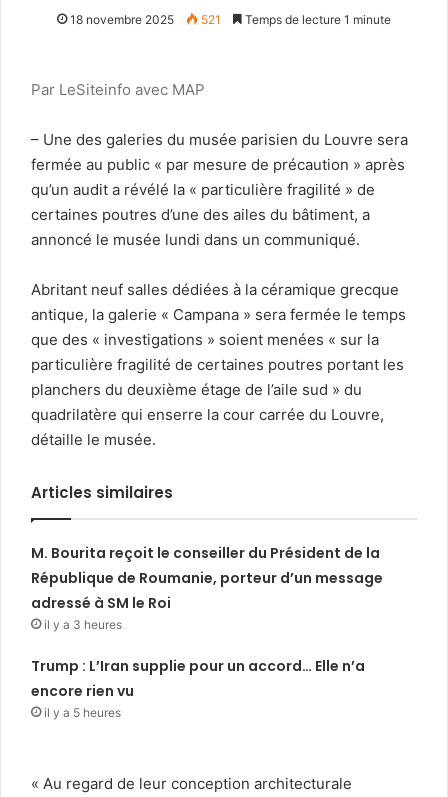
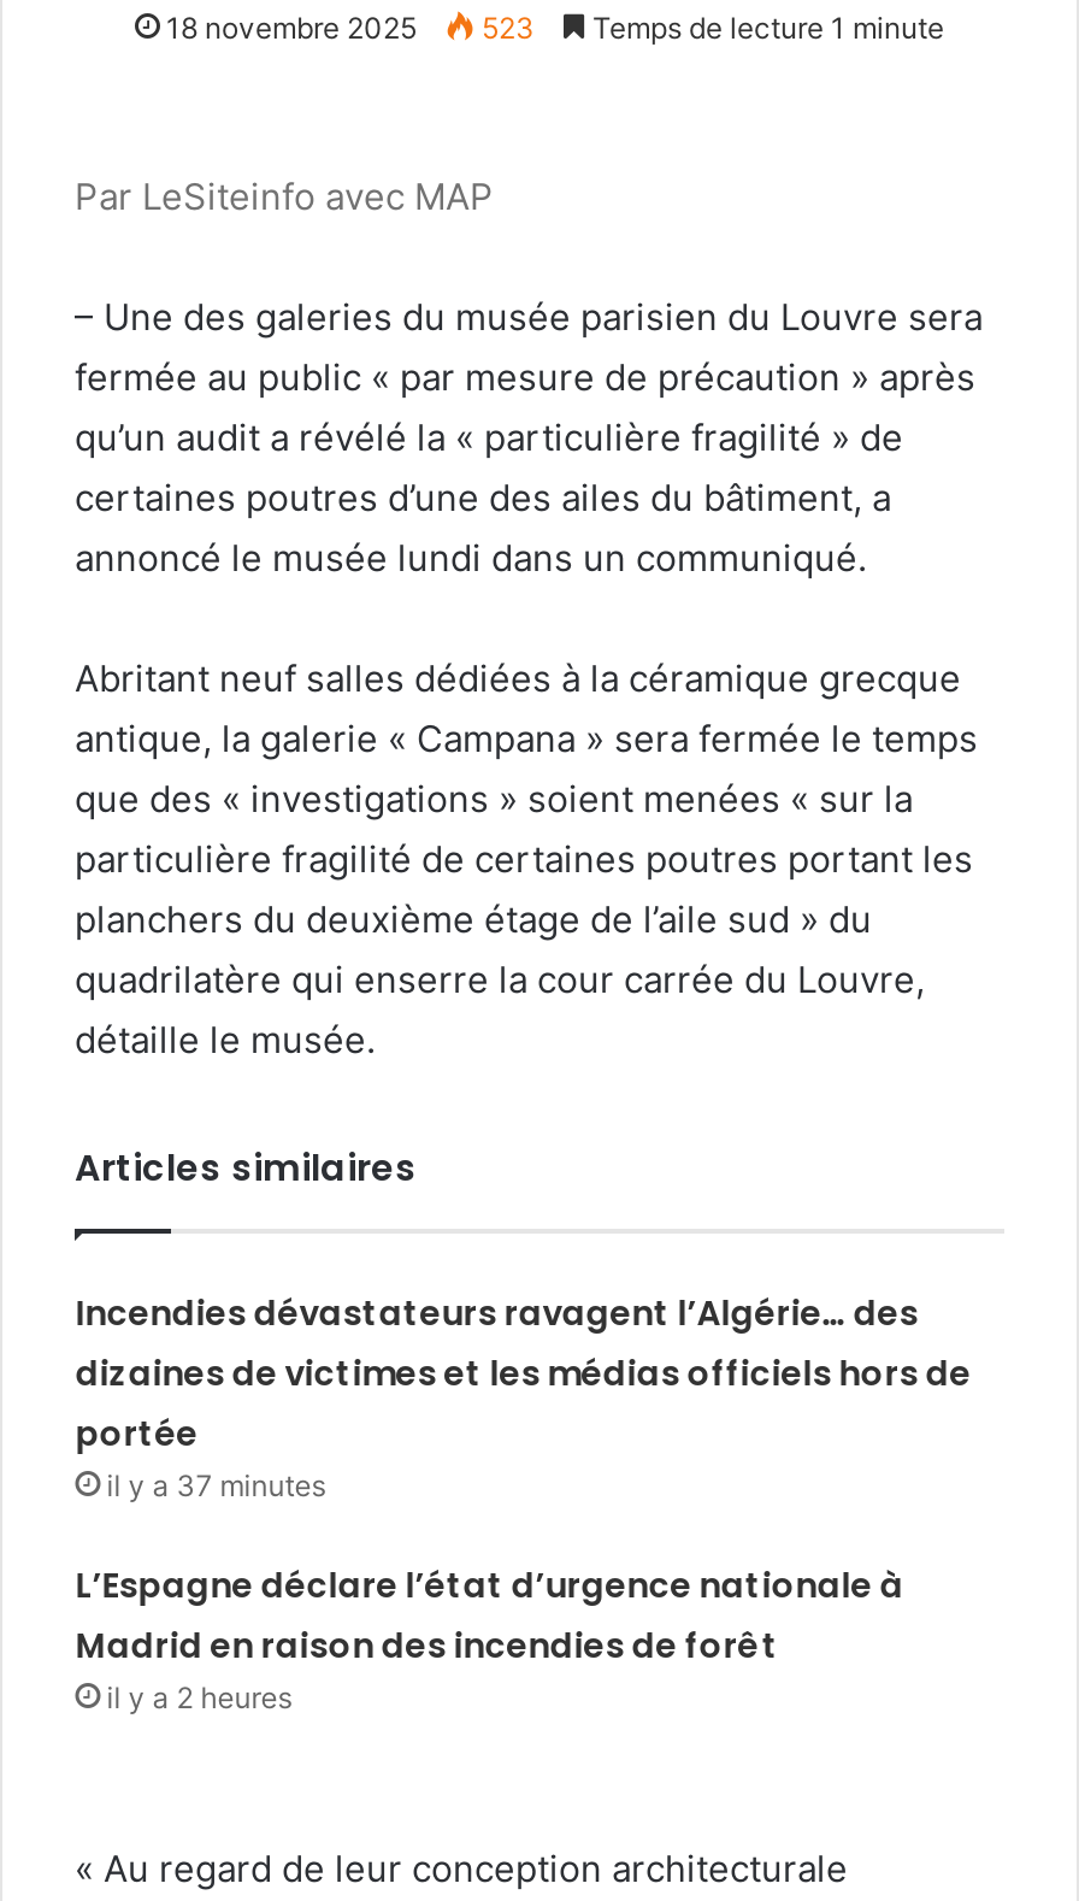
[70,12,391,27] 18 novembre 2025 521 Temps de lecture 1 minute -> [166,11,944,47] 18 novembre 2025 523 Temps de lecture 1 minute
[31,543,383,632] M. Bourita reçoit le conseiller du Président de la | République de Roumanie, porteur d’un message | adressé à SM le Roi | il y a 3 heures -> [75,1290,971,1504] Incendies dévastateurs ravagent l’Algérie… des | dizaines de victimes et les médias officiels hors de | portée | il y a 37 minutes
[31,656,365,720] Trump : L’Iran supplie pour un accord… Elle n’a | encore rien vu | il y a 5 heures -> [75,1562,904,1716] L’Espagne déclare l’état d’urgence nationale à | Madrid en raison des incendies de forêt | il y a 2 heures

